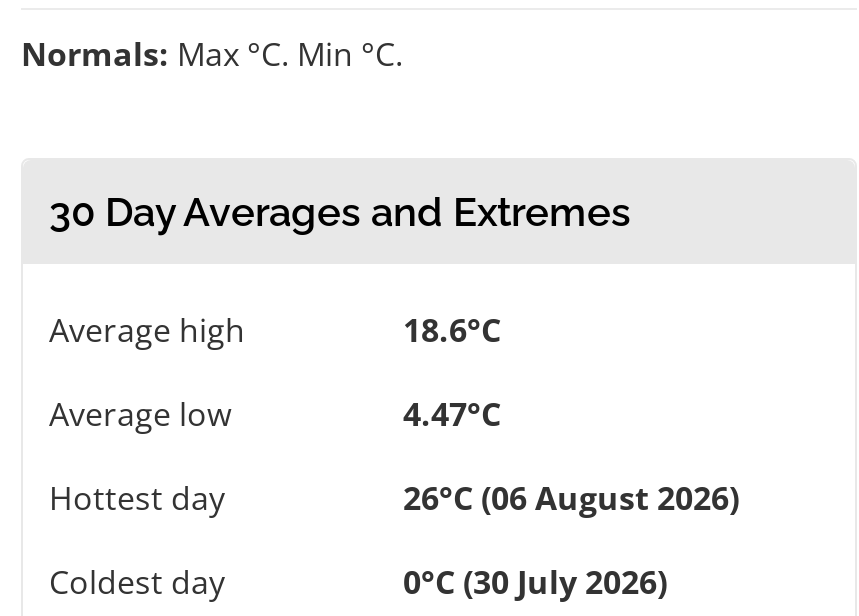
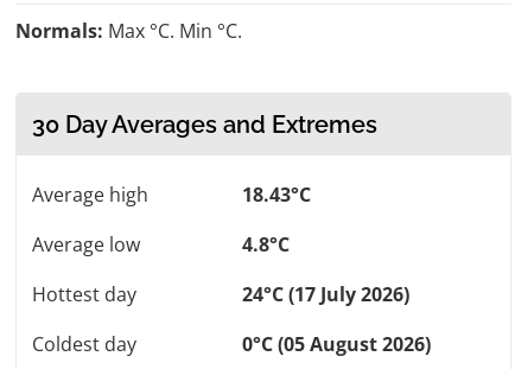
[403,307,501,351] 18.6°C -> [242,181,311,207] 18.43°C
[403,391,501,435] 4.47°C -> [242,231,290,257] 4.8°C
[403,475,739,519] 26°C (06 August 2026) -> [242,281,409,307] 24°C (17 July 2026)
[403,559,667,603] 0°C (30 July 2026) -> [242,331,431,357] 0°C (05 August 2026)

